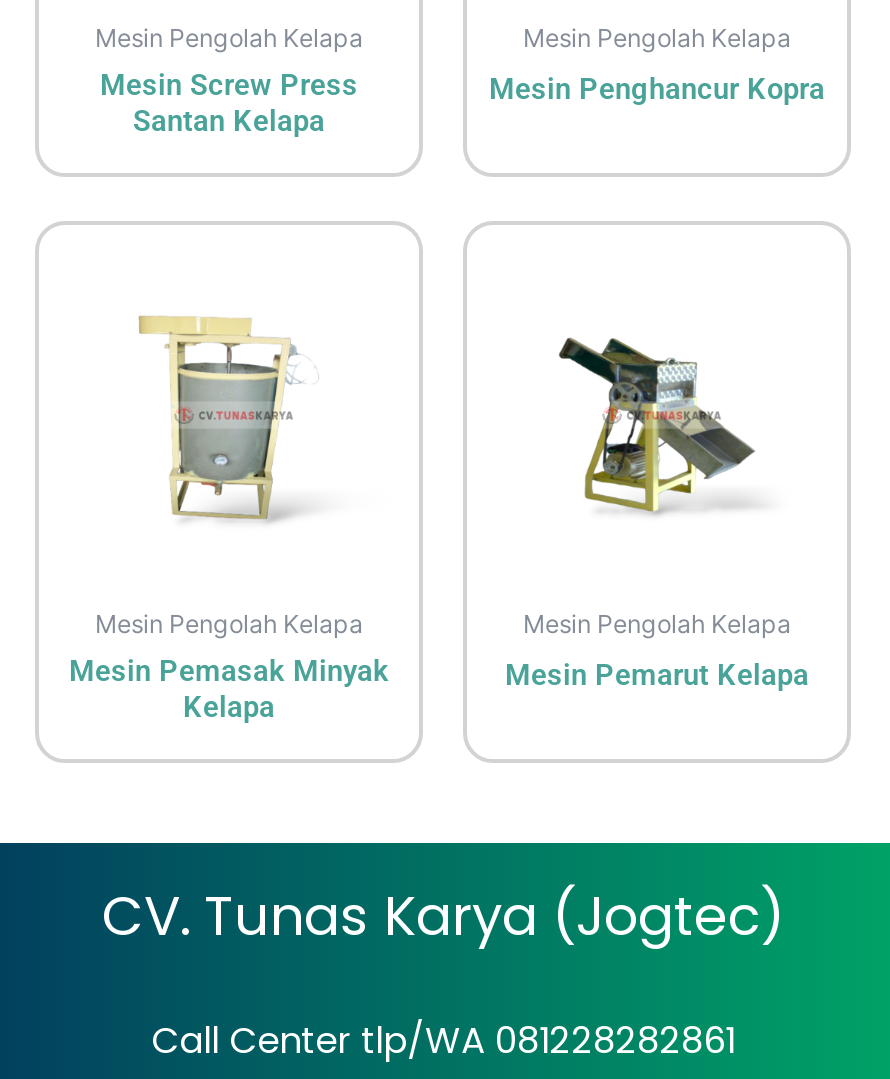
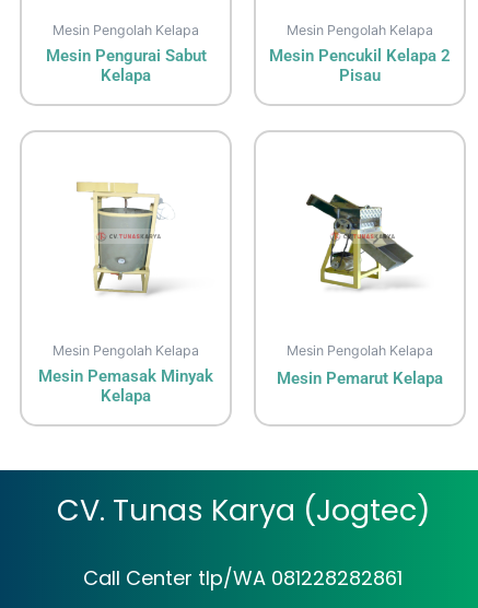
[100,67,358,139] Mesin Screw Press | Santan Kelapa -> [45,46,206,85] Mesin Pengurai Sabut | Kelapa
[489,71,825,107] Mesin Penghancur Kopra -> [269,46,451,85] Mesin Pencukil Kelapa 2 | Pisau

